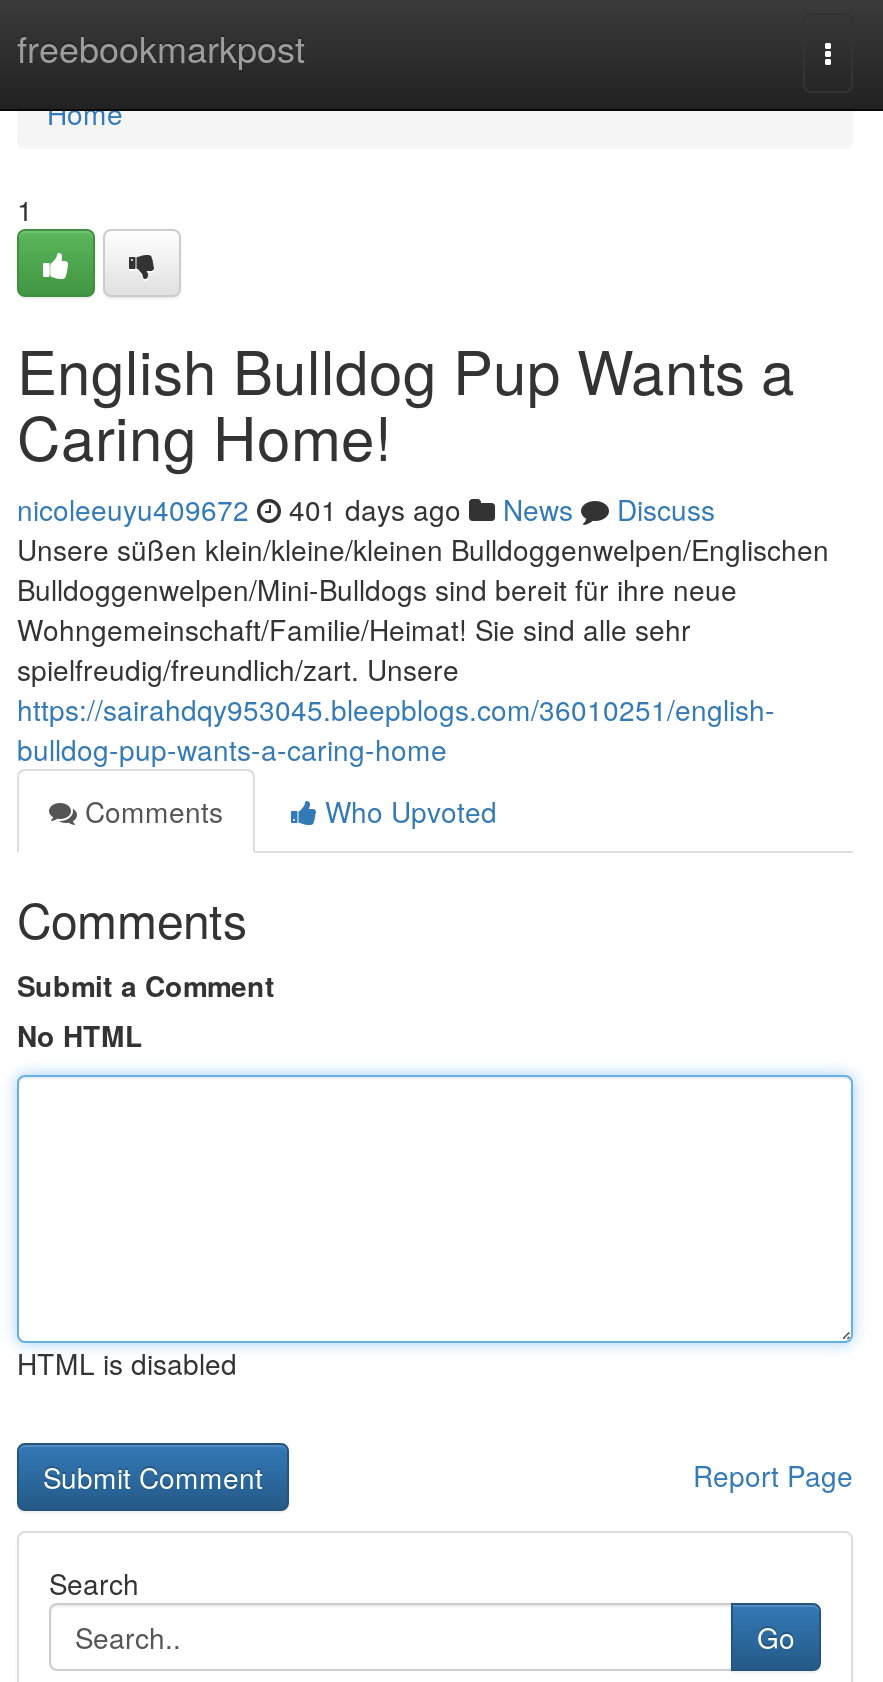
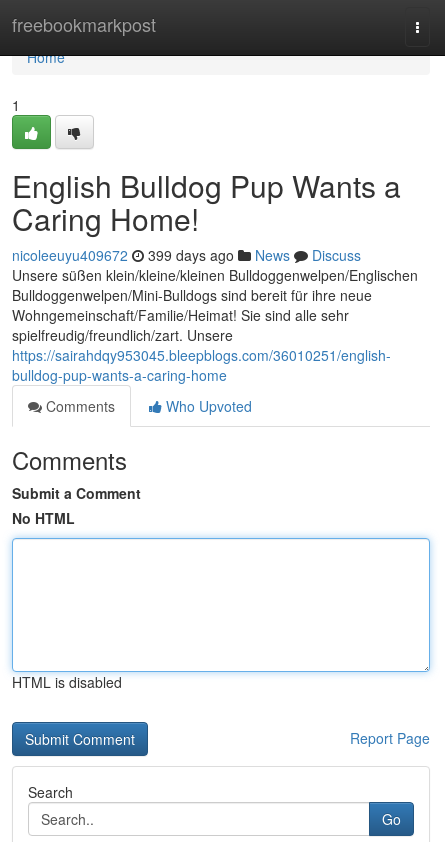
[17,489,715,529] nicoleeuyu409672 401 days ago News Discuss -> [12,245,361,265] nicoleeuyu409672 399 days ago News Discuss

